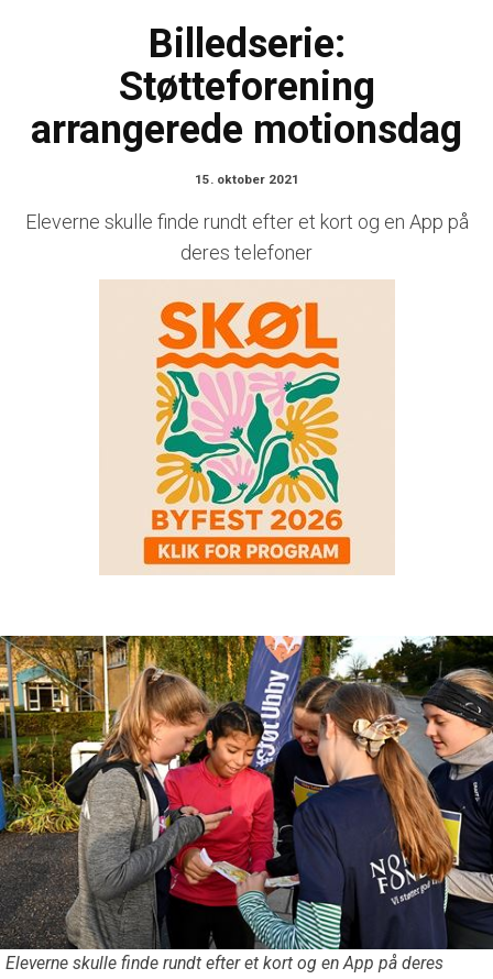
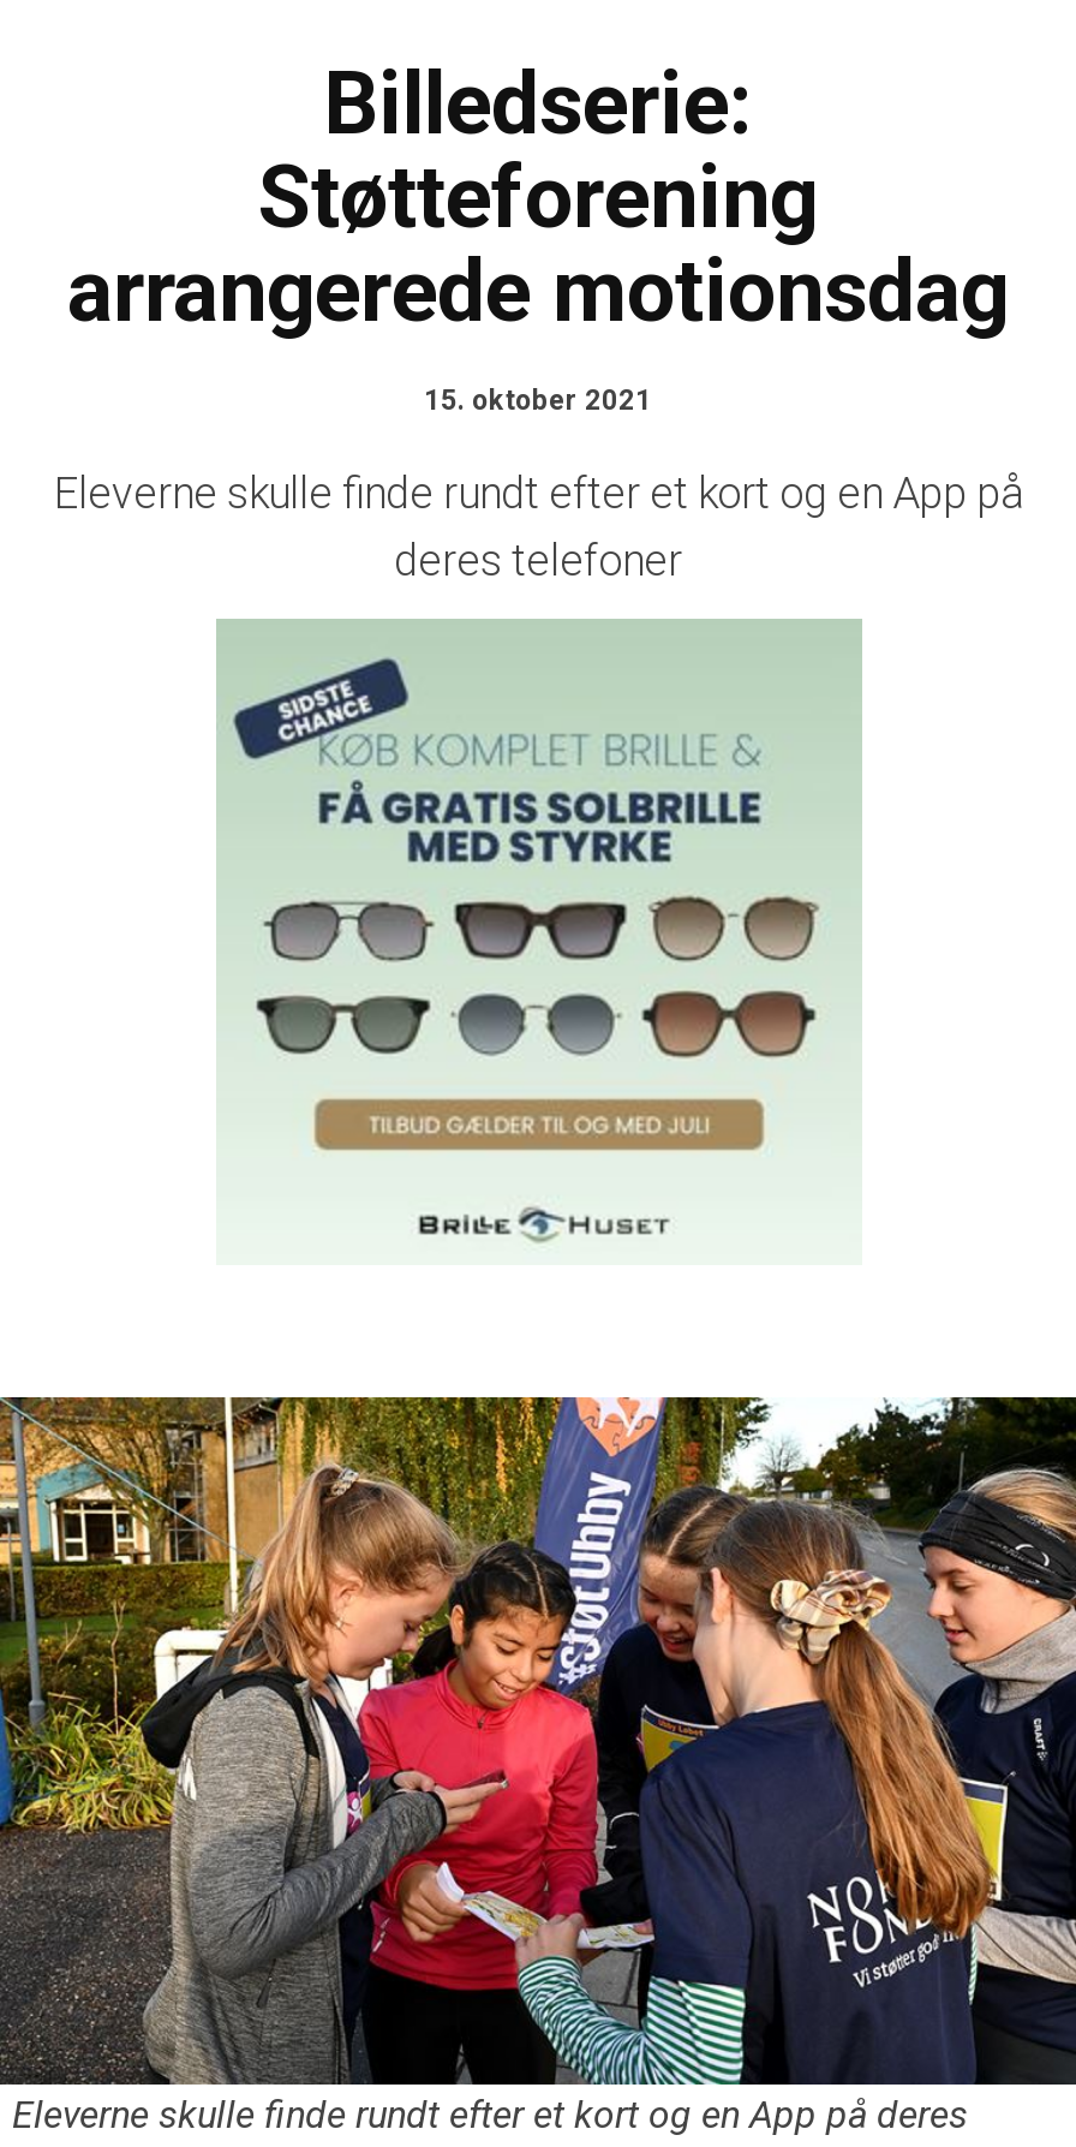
[100,280,394,574] [image] -> [216,619,862,1260] [image]

